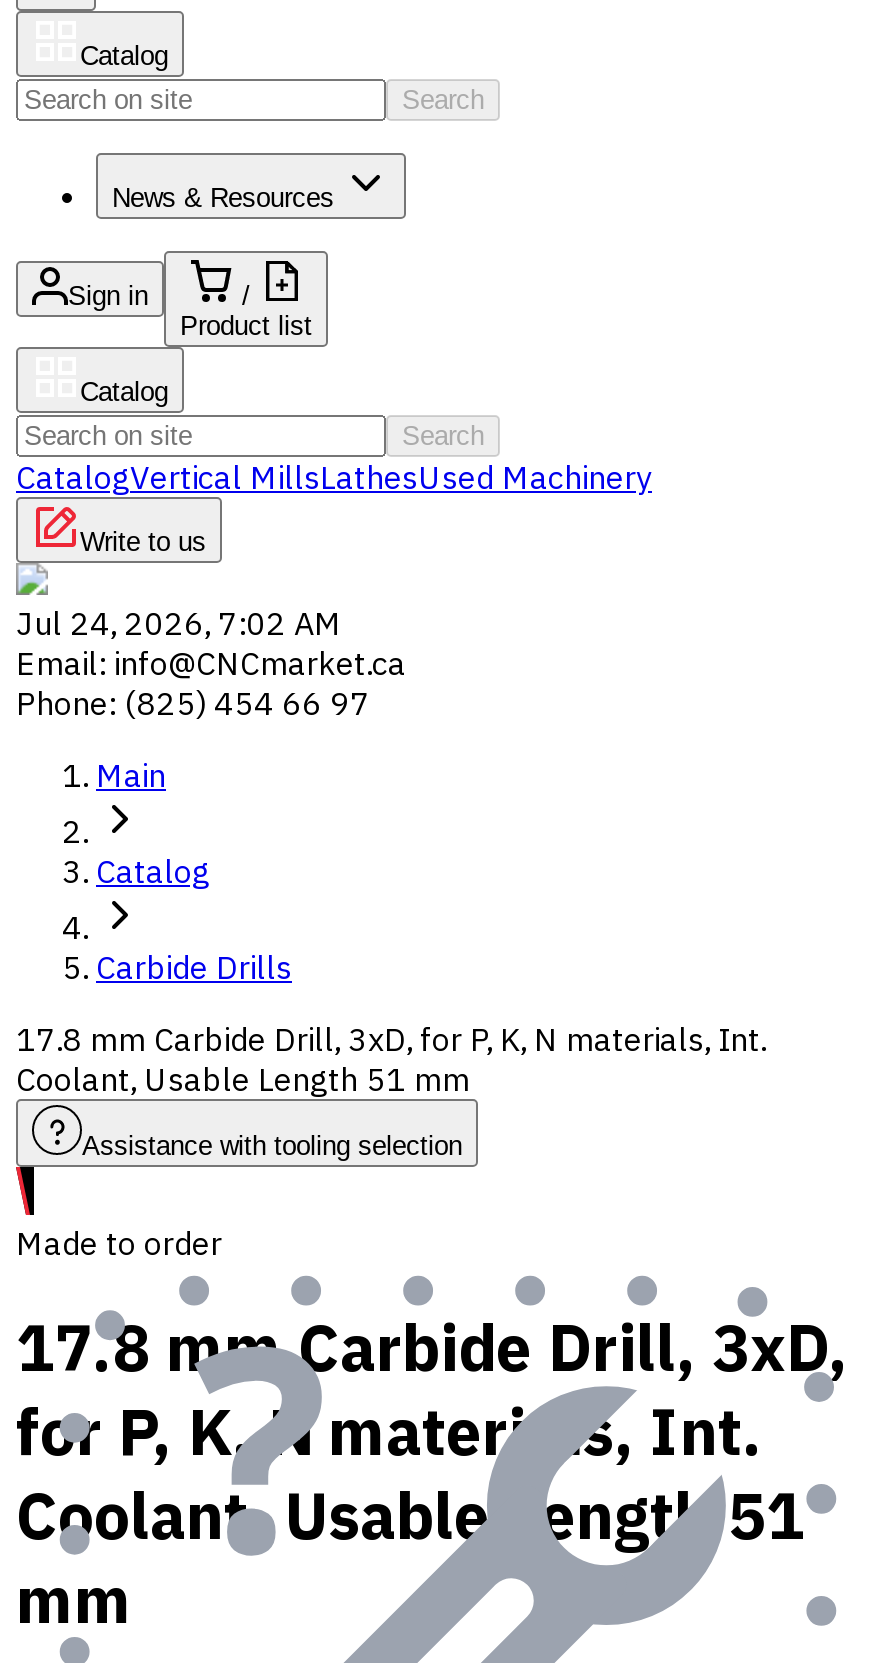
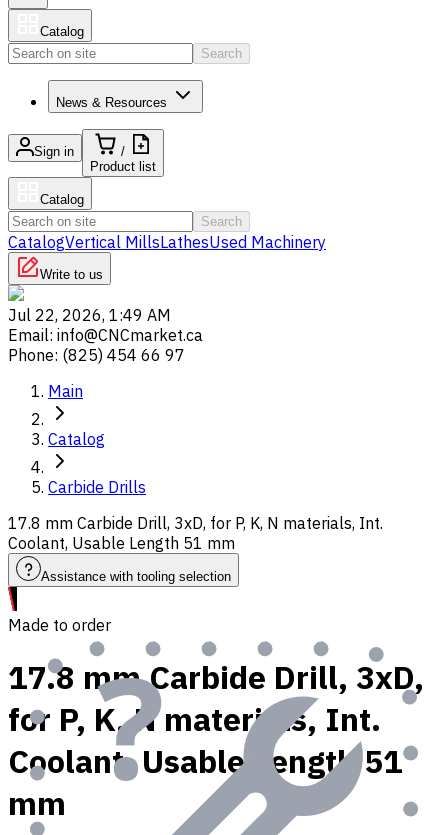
[16,603,342,643] Jul 24, 2026, 7:02 AM -> [8,305,171,325] Jul 22, 2026, 1:49 AM

